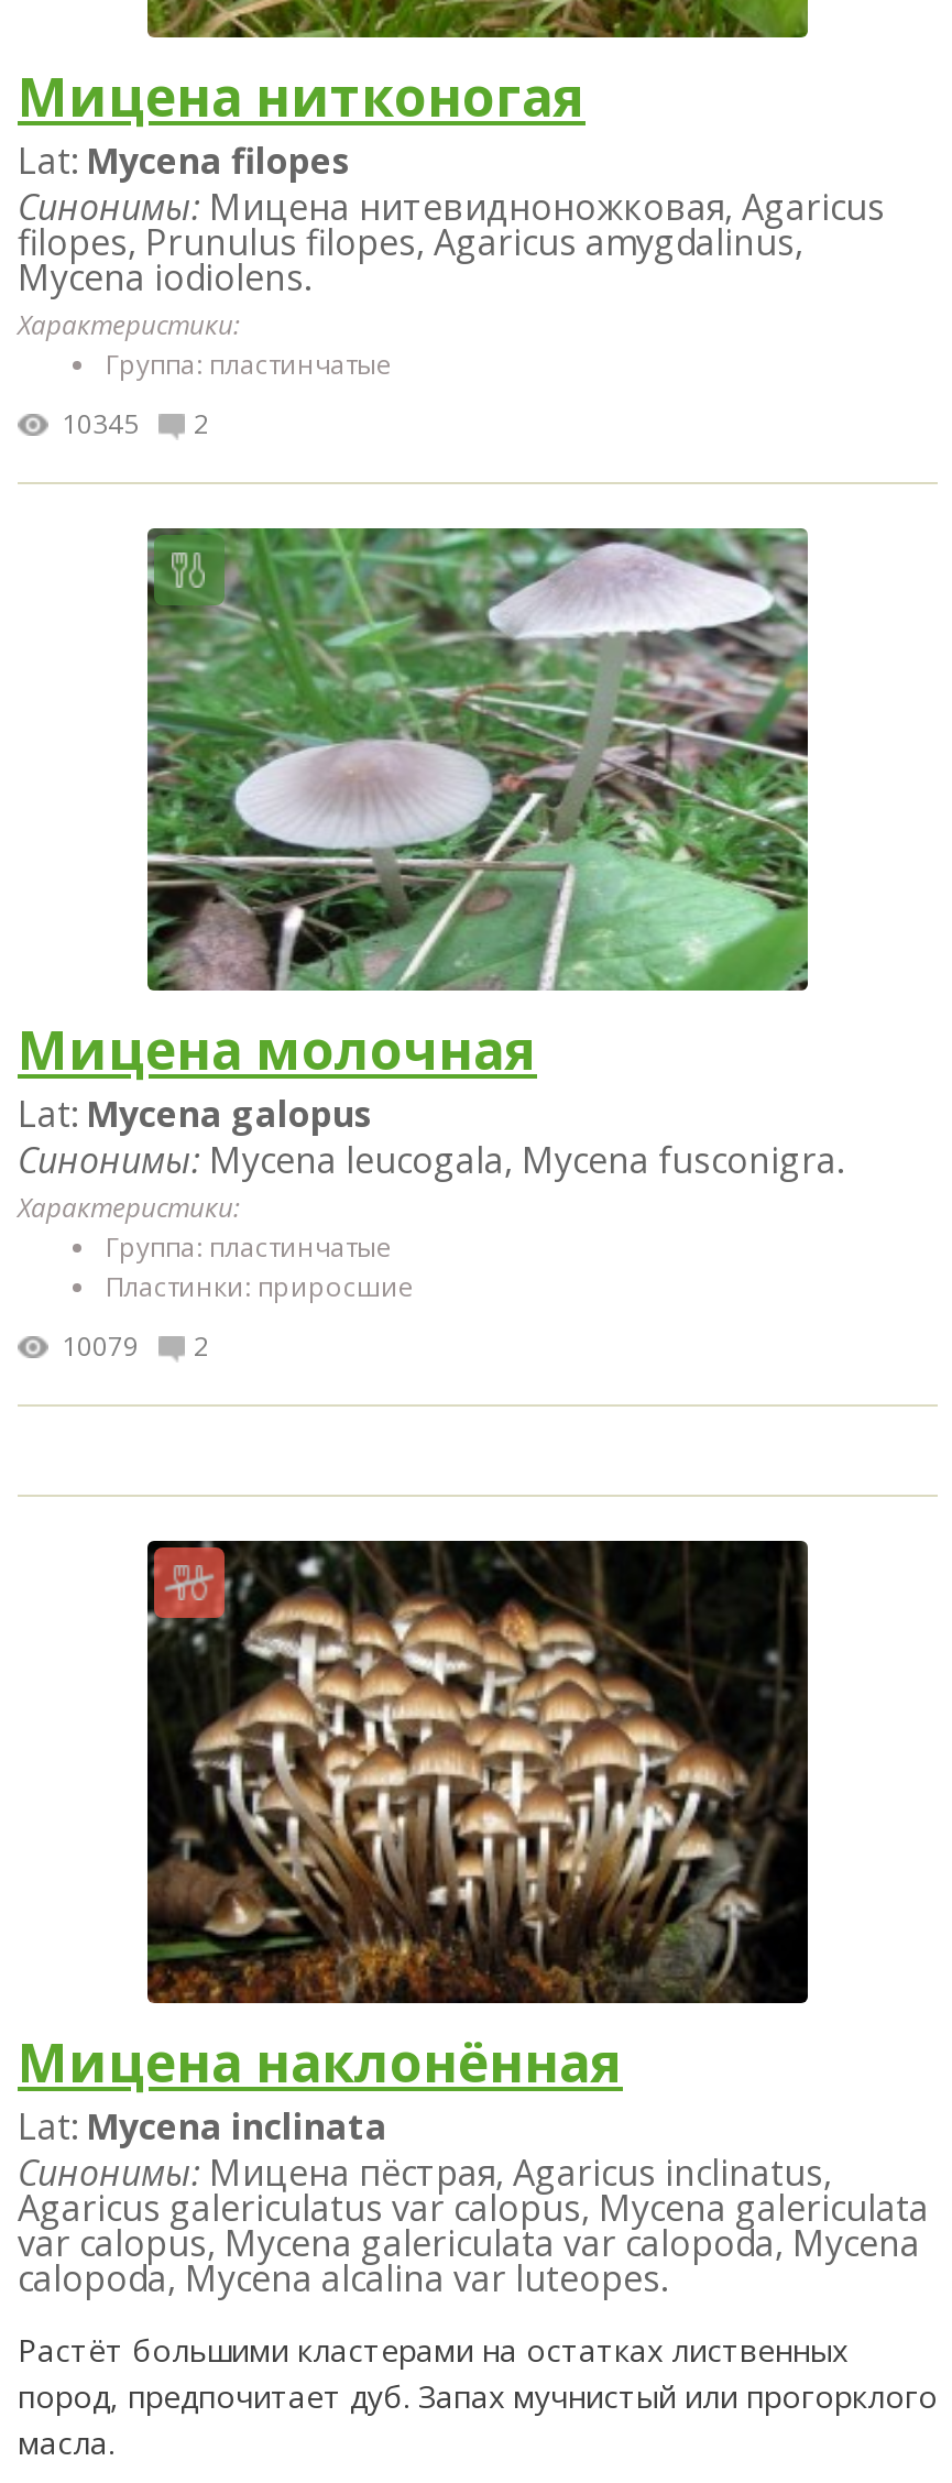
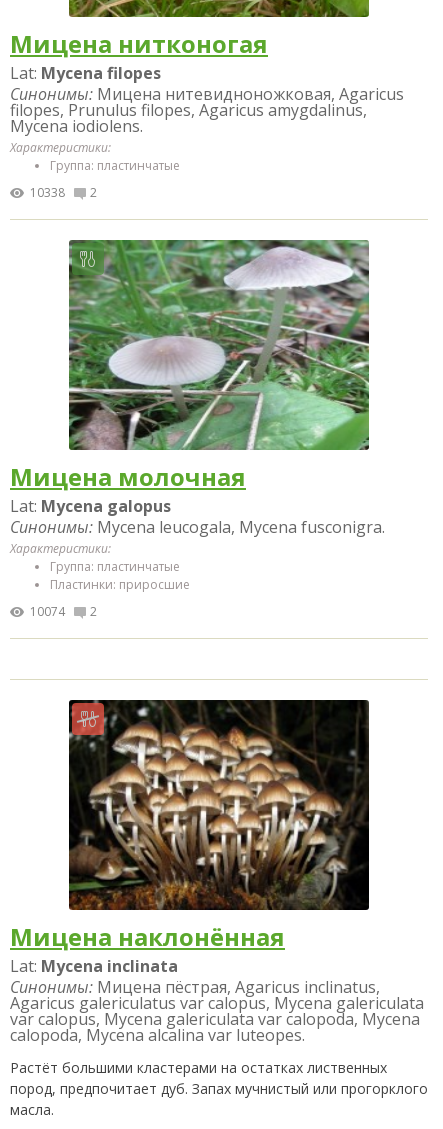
[62,405,209,442] 10345 2 -> [30,184,97,201] 10338 2
[62,1328,209,1365] 10079 2 -> [30,603,97,620] 10074 2

